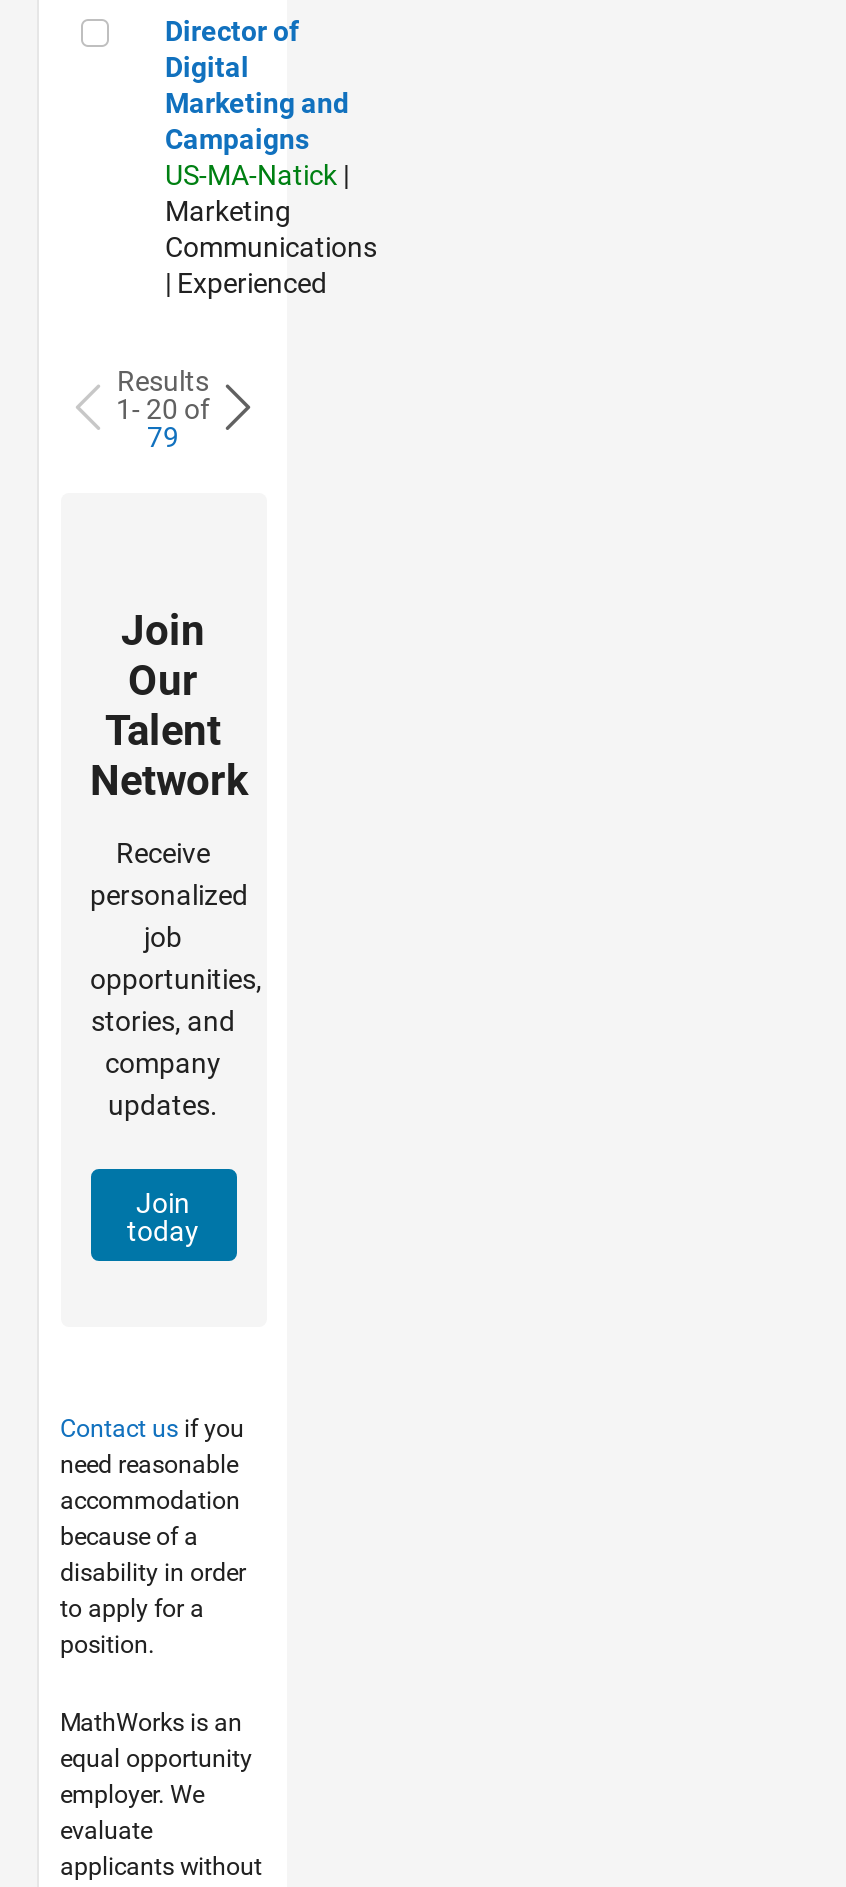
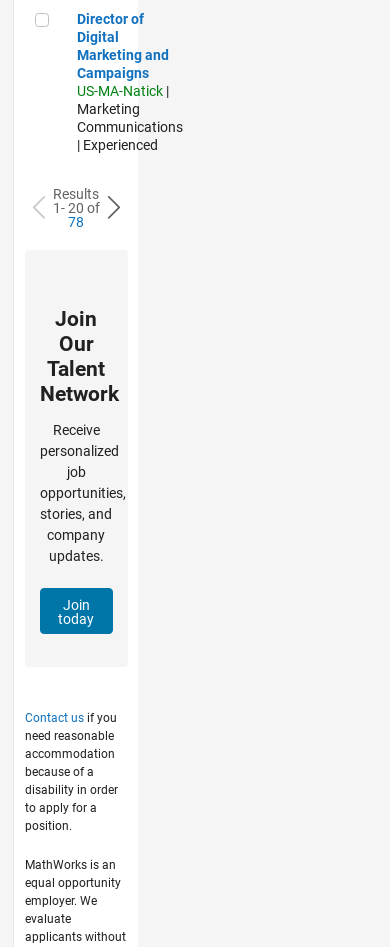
[147,421,179,453] 79 -> [68,214,84,230] 78

